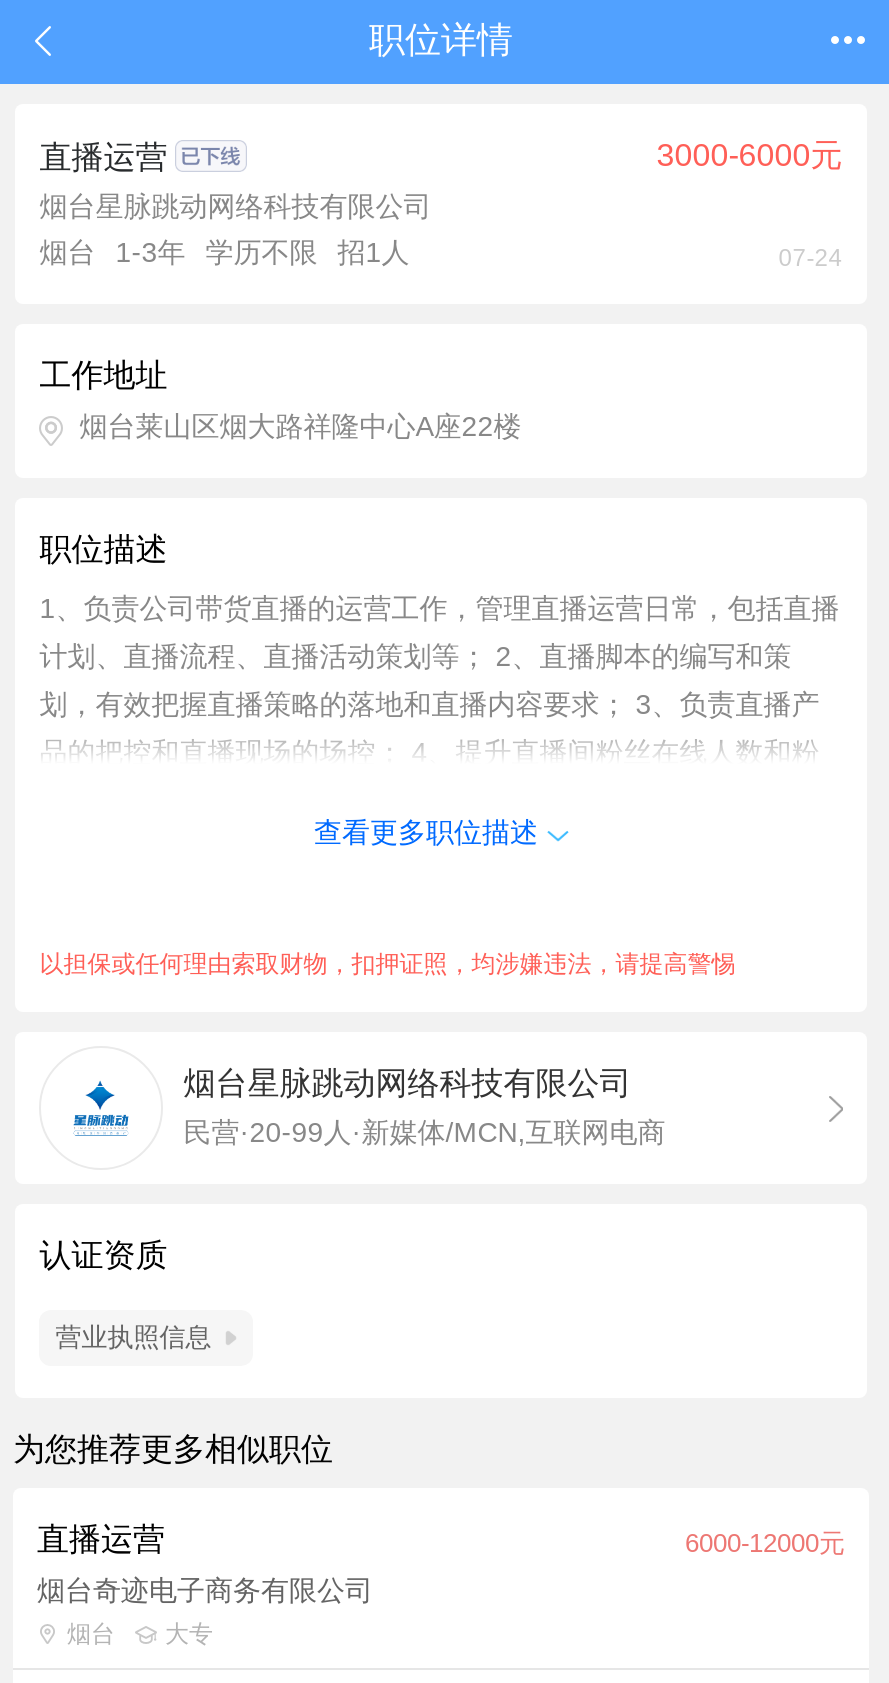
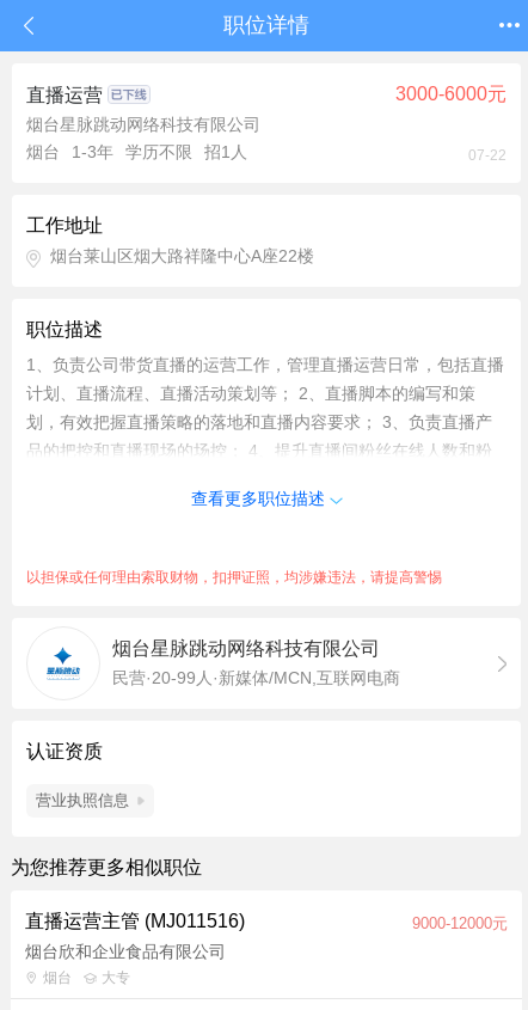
[779,244,843,272] 07-24 -> [468,147,506,164] 07-22
[37,1522,845,1558] 直播运营 | 6000-12000元 -> [25,911,508,932] 直播运营主管 (MJ011516) | 9000-12000元
[37,1574,373,1606] 烟台奇迹电子商务有限公司 -> [25,942,226,961] 烟台欣和企业食品有限公司

